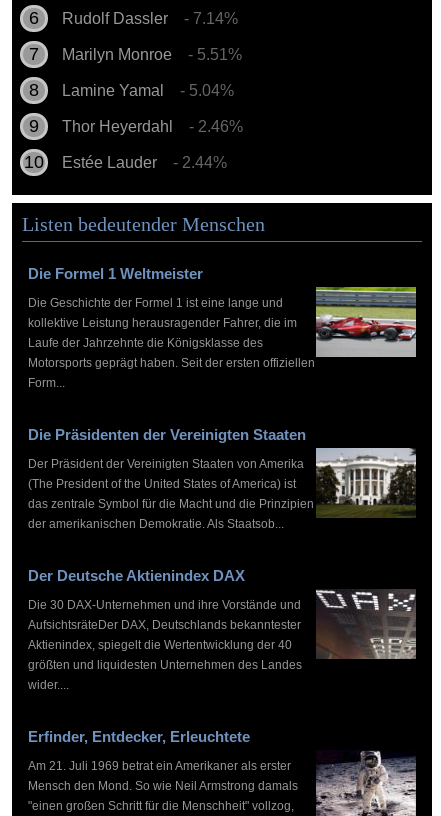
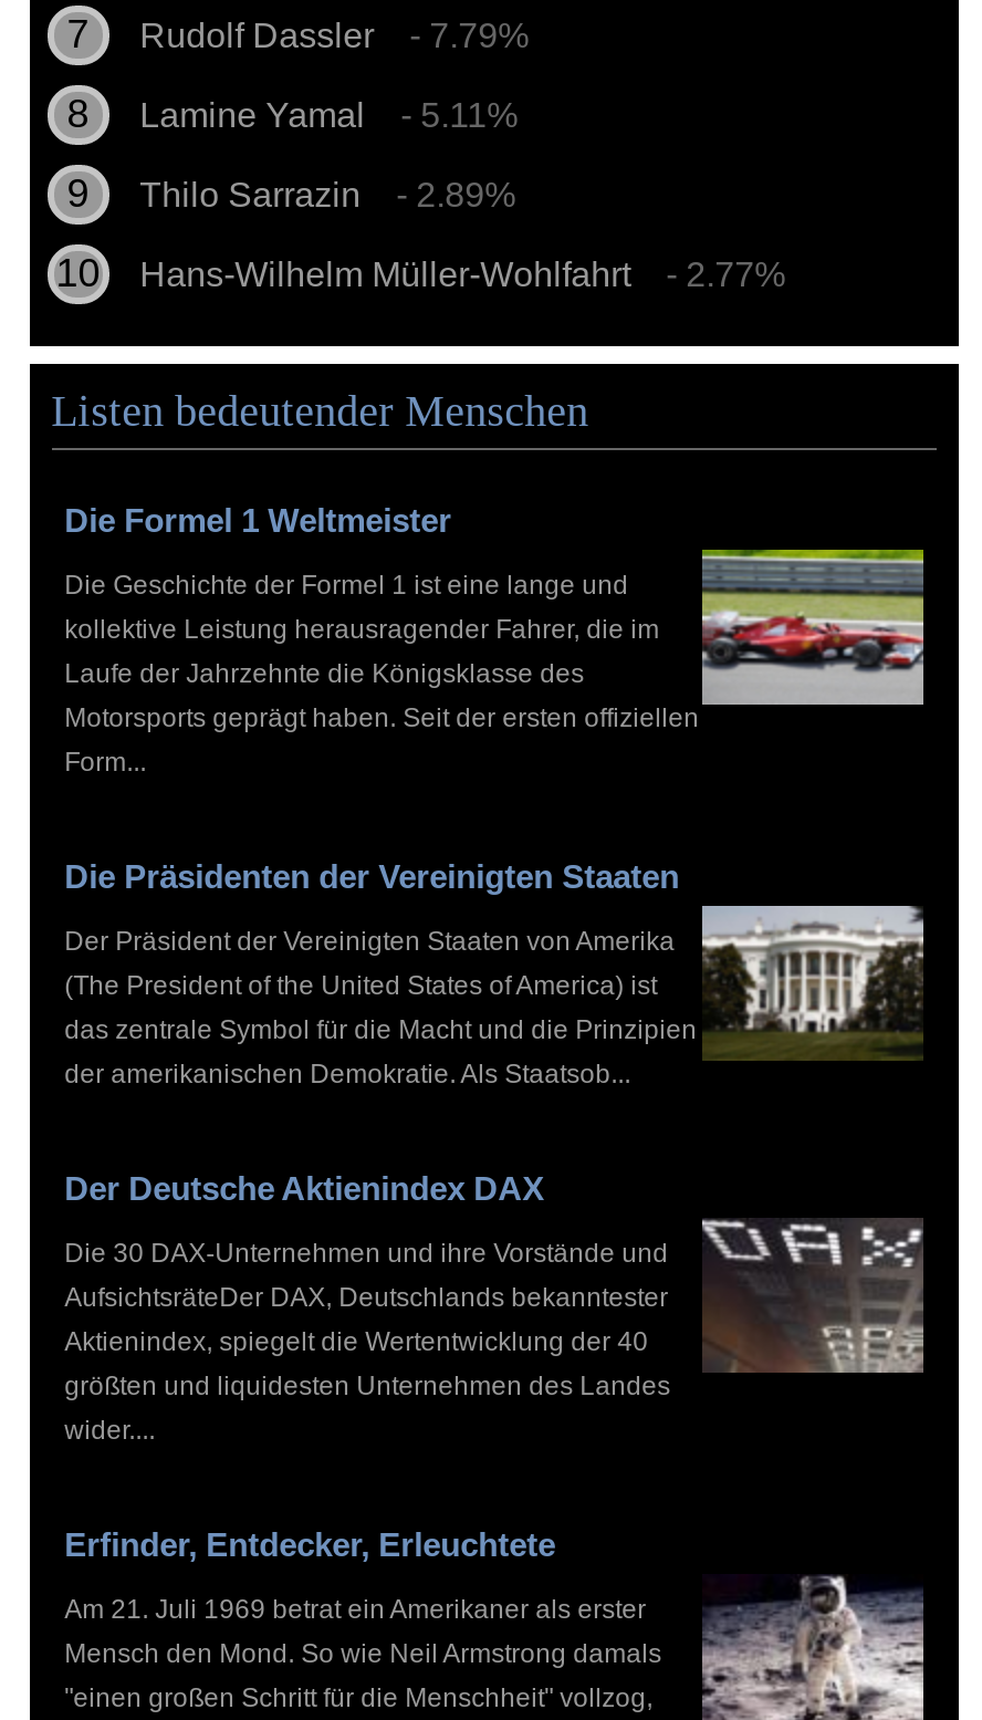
[62,10,242,63] - 7.14% | Marilyn Monroe | - 5.51% -> [409,16,529,54] - 7.79%
[62,82,234,99] Lamine Yamal - 5.04% -> [140,96,518,133] Lamine Yamal - 5.11%
[62,118,243,135] Thor Heyerdahl | - 2.46% -> [140,175,516,213] Thilo Sarrazin | - 2.89%
[62,154,227,171] Estée Lauder | - 2.44% -> [140,255,785,293] Hans-Wilhelm Müller-Wohlfahrt | - 2.77%

